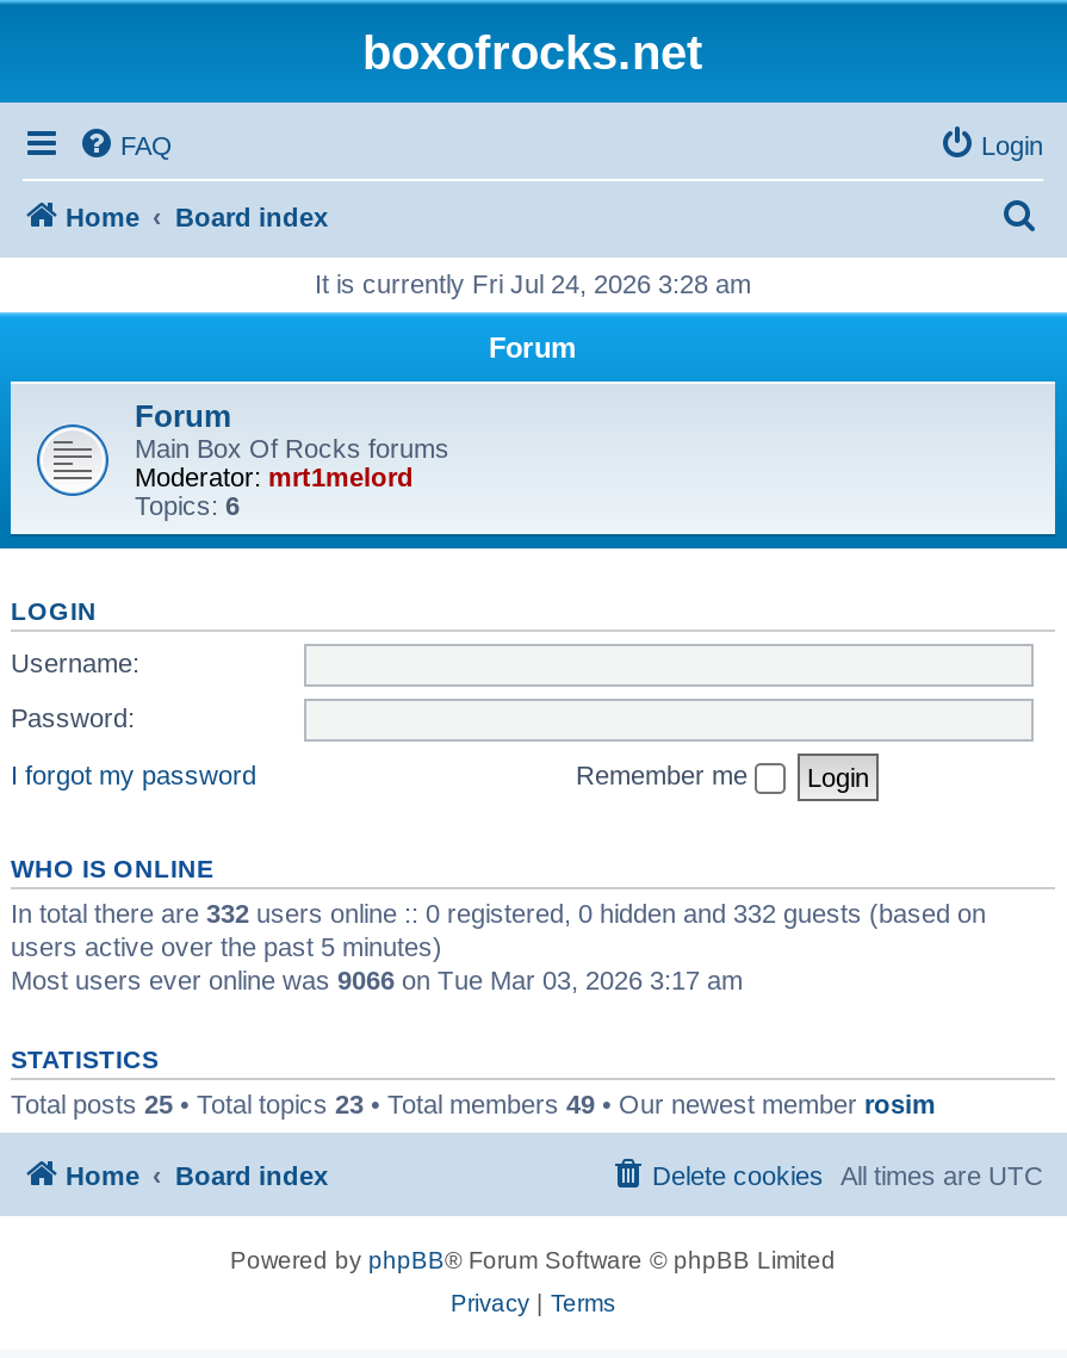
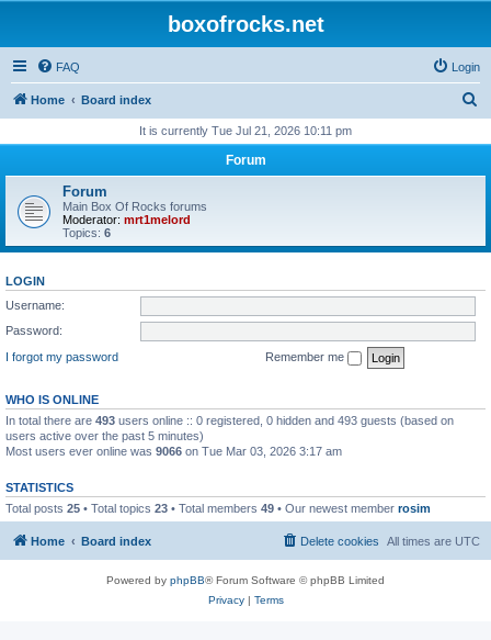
[315,269,751,298] It is currently Fri Jul 24, 2026 3:28 am -> [139,124,352,137] It is currently Tue Jul 21, 2026 10:11 pm
[11,898,986,926] In total there are 332 users online :: 0 registered, 0 hidden and 332 guests (based on -> [5,413,454,426] In total there are 493 users online :: 0 registered, 0 hidden and 493 guests (based on

